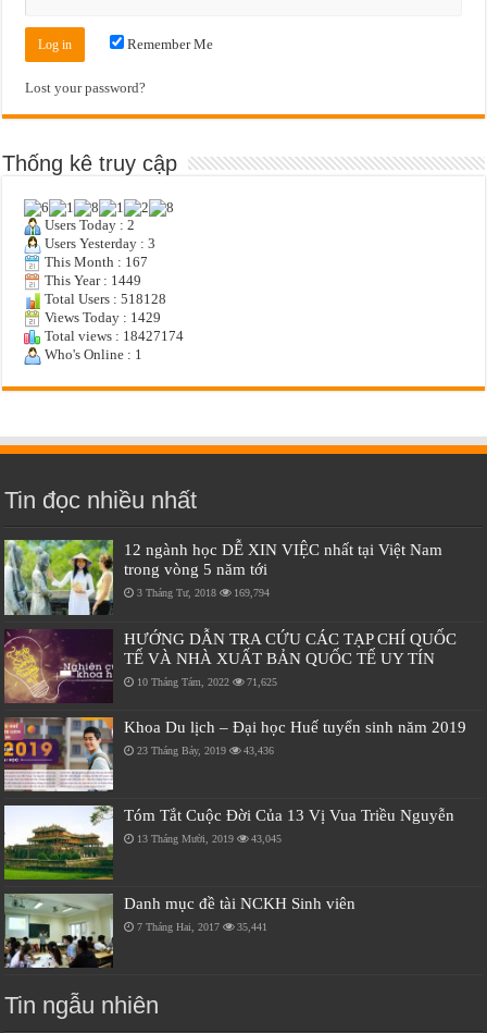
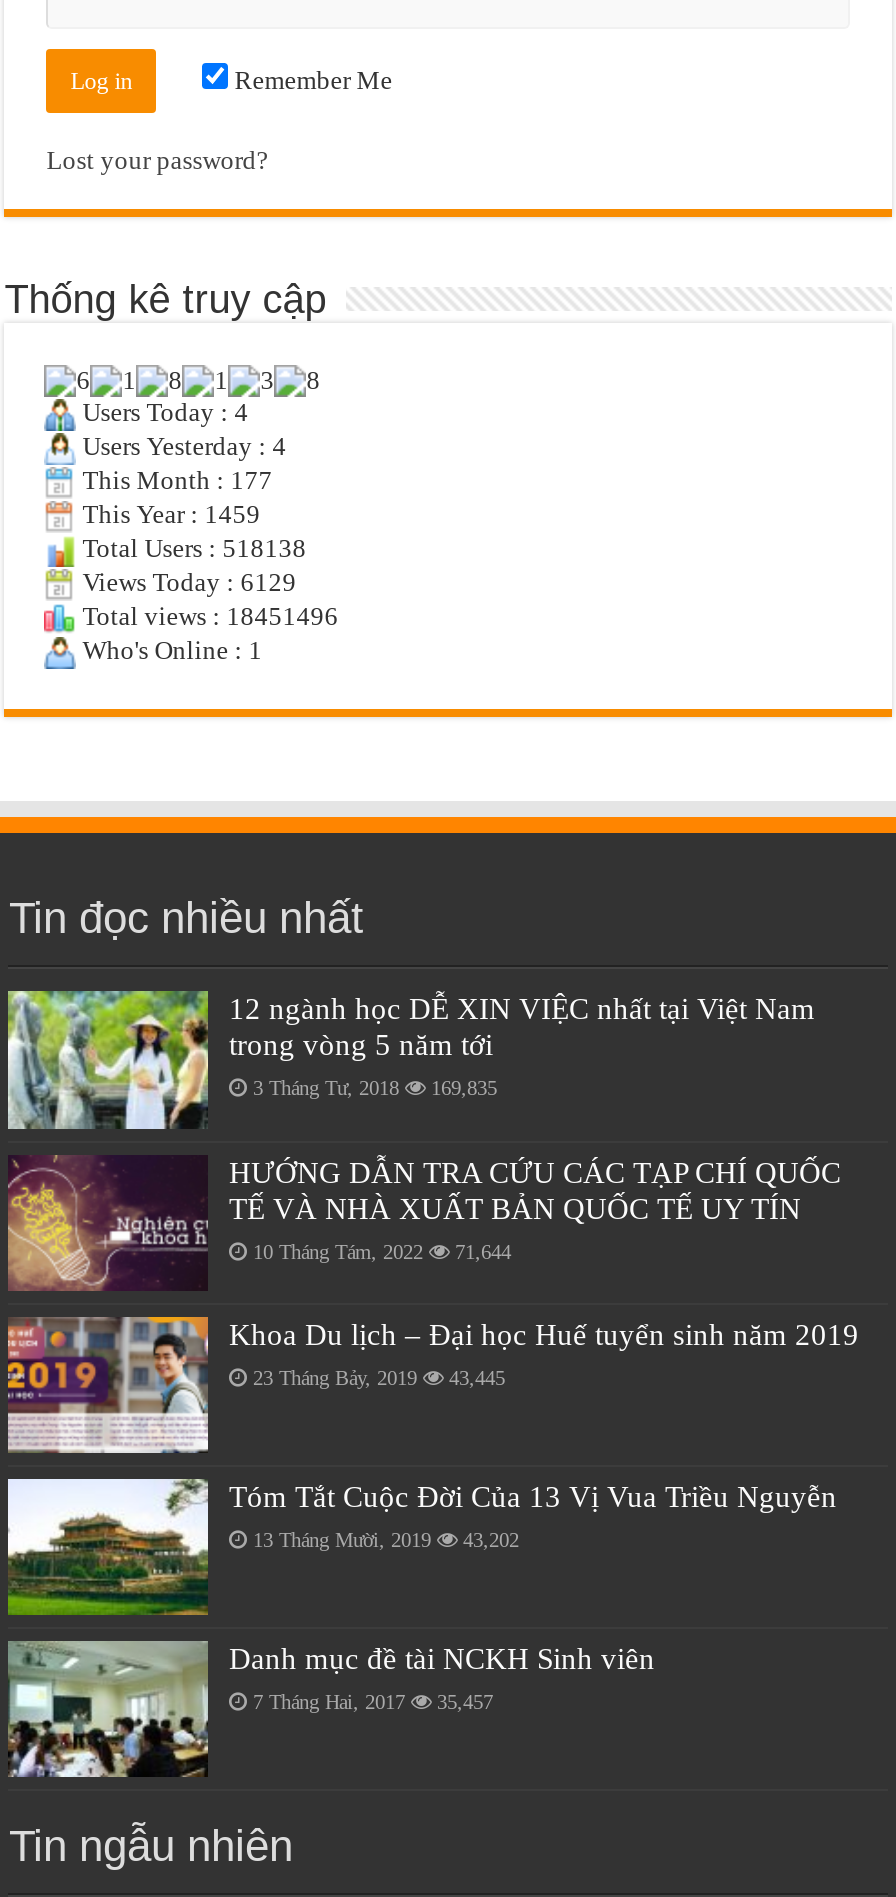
[42,217,135,233] Users Today : 2 -> [76,398,248,428] Users Today : 4
[42,236,156,252] Users Yesterday : 3 -> [76,432,286,462] Users Yesterday : 4
[42,254,148,270] This Month : 167 -> [76,466,272,496] This Month : 177
[42,273,142,289] This Year : 1449 -> [76,500,260,530] This Year : 1459
[42,291,167,307] Total Users : 518128 -> [76,534,306,564] Total Users : 518138
[42,310,161,326] Views Today : 1429 -> [76,568,296,598] Views Today : 6129
[42,328,184,344] Total views : 18427174 -> [76,602,338,632] Total views : 18451496
[138,587,270,599] 3 Tháng Tư, 2018 169,794 -> [253,1078,497,1100] 3 Tháng Tư, 2018 169,835
[138,676,278,688] 10 Tháng Tám, 2022 71,625 -> [253,1240,511,1262] 10 Tháng Tám, 2022 71,644
[138,744,274,756] 23 Tháng Bảy, 2019 43,436 -> [253,1367,505,1389] 23 Tháng Bảy, 2019 43,445
[138,833,282,845] 13 Tháng Mười, 2019 43,045 -> [253,1529,519,1551] 13 Tháng Mười, 2019 43,202
[138,921,268,933] 7 Tháng Hai, 2017 35,441 -> [253,1691,493,1713] 7 Tháng Hai, 2017 35,457

